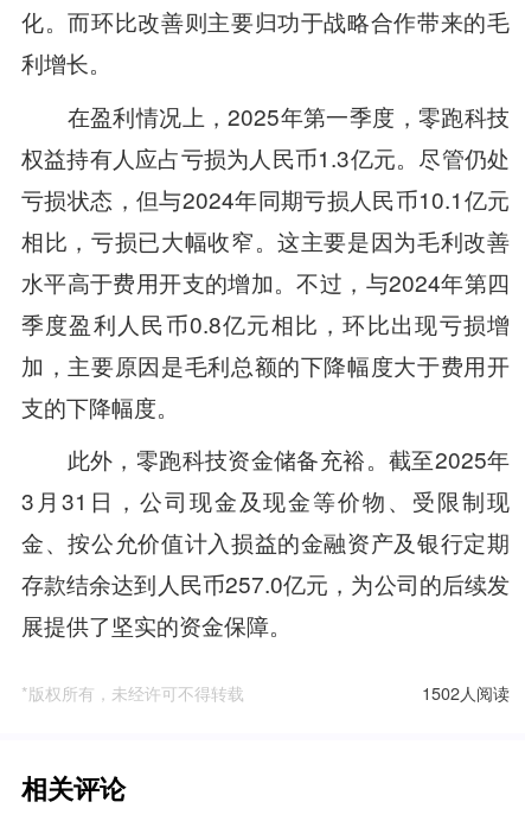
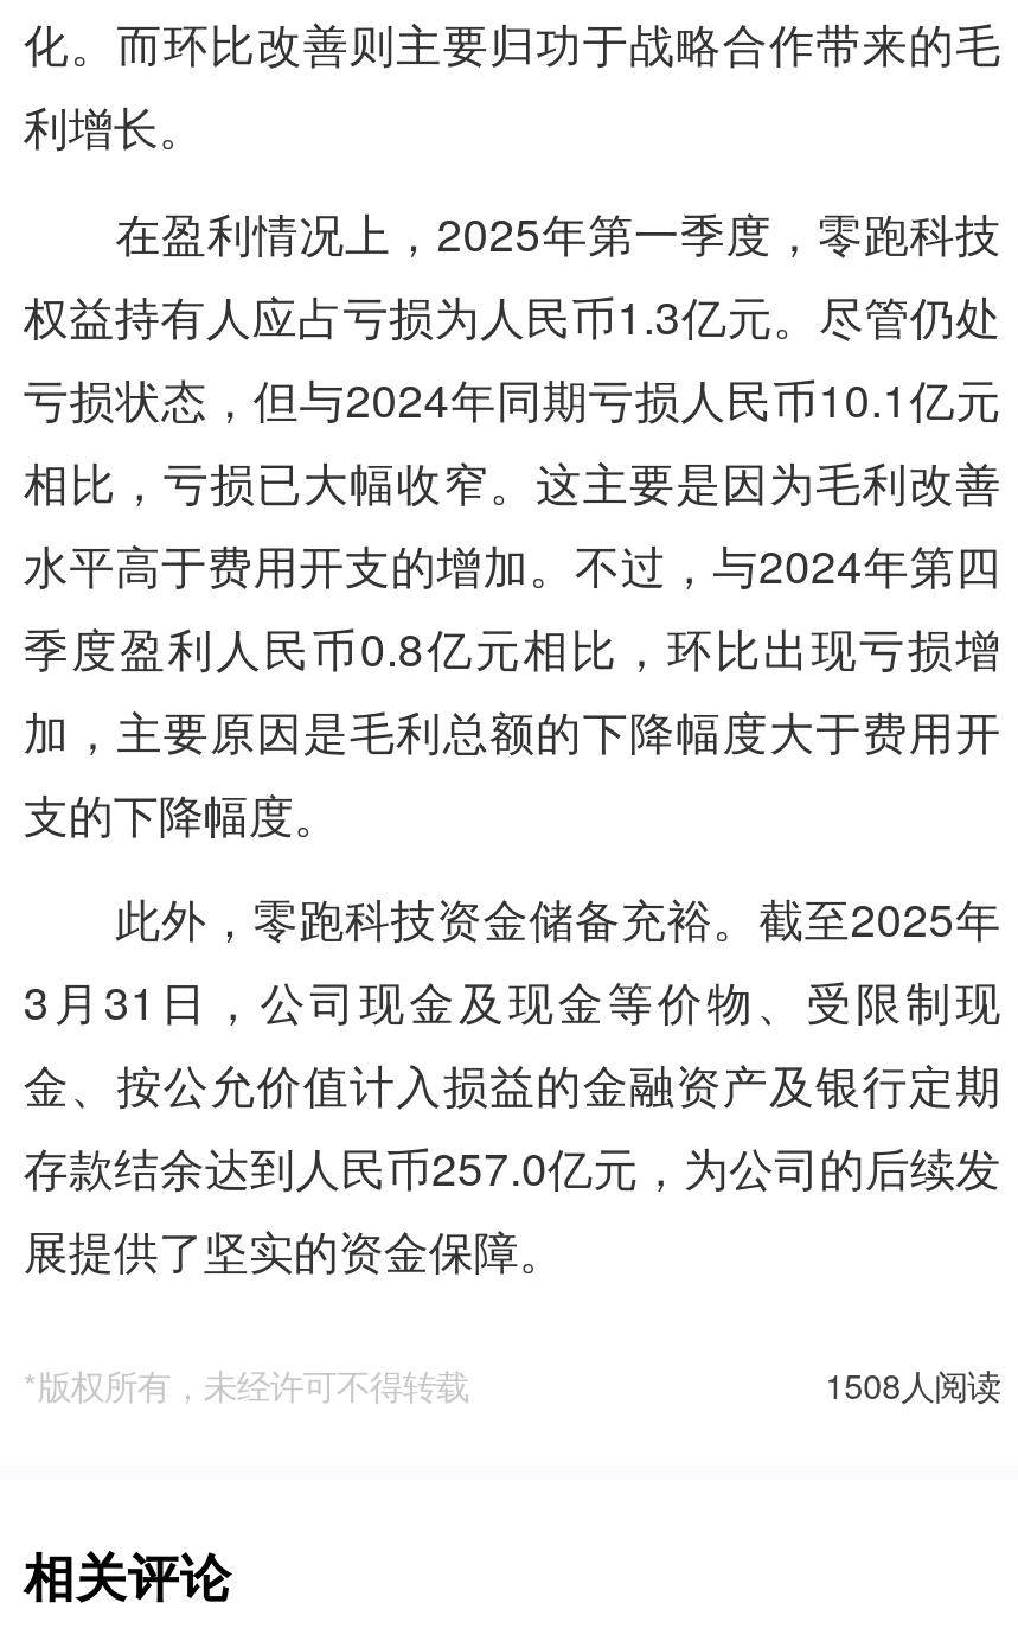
[422,681,510,705] 1502人阅读 -> [825,1362,1000,1409] 1508人阅读

